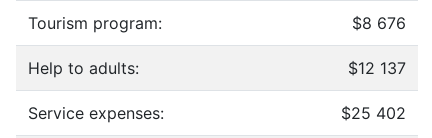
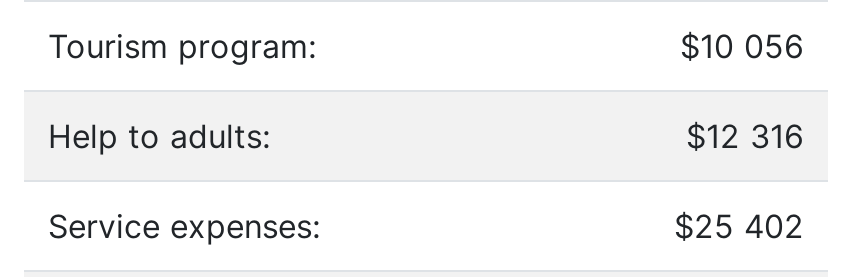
[352,13,406,33] $8 676 -> [680,26,804,66] $10 056
[348,58,406,78] $12 137 -> [686,116,804,156] $12 316

